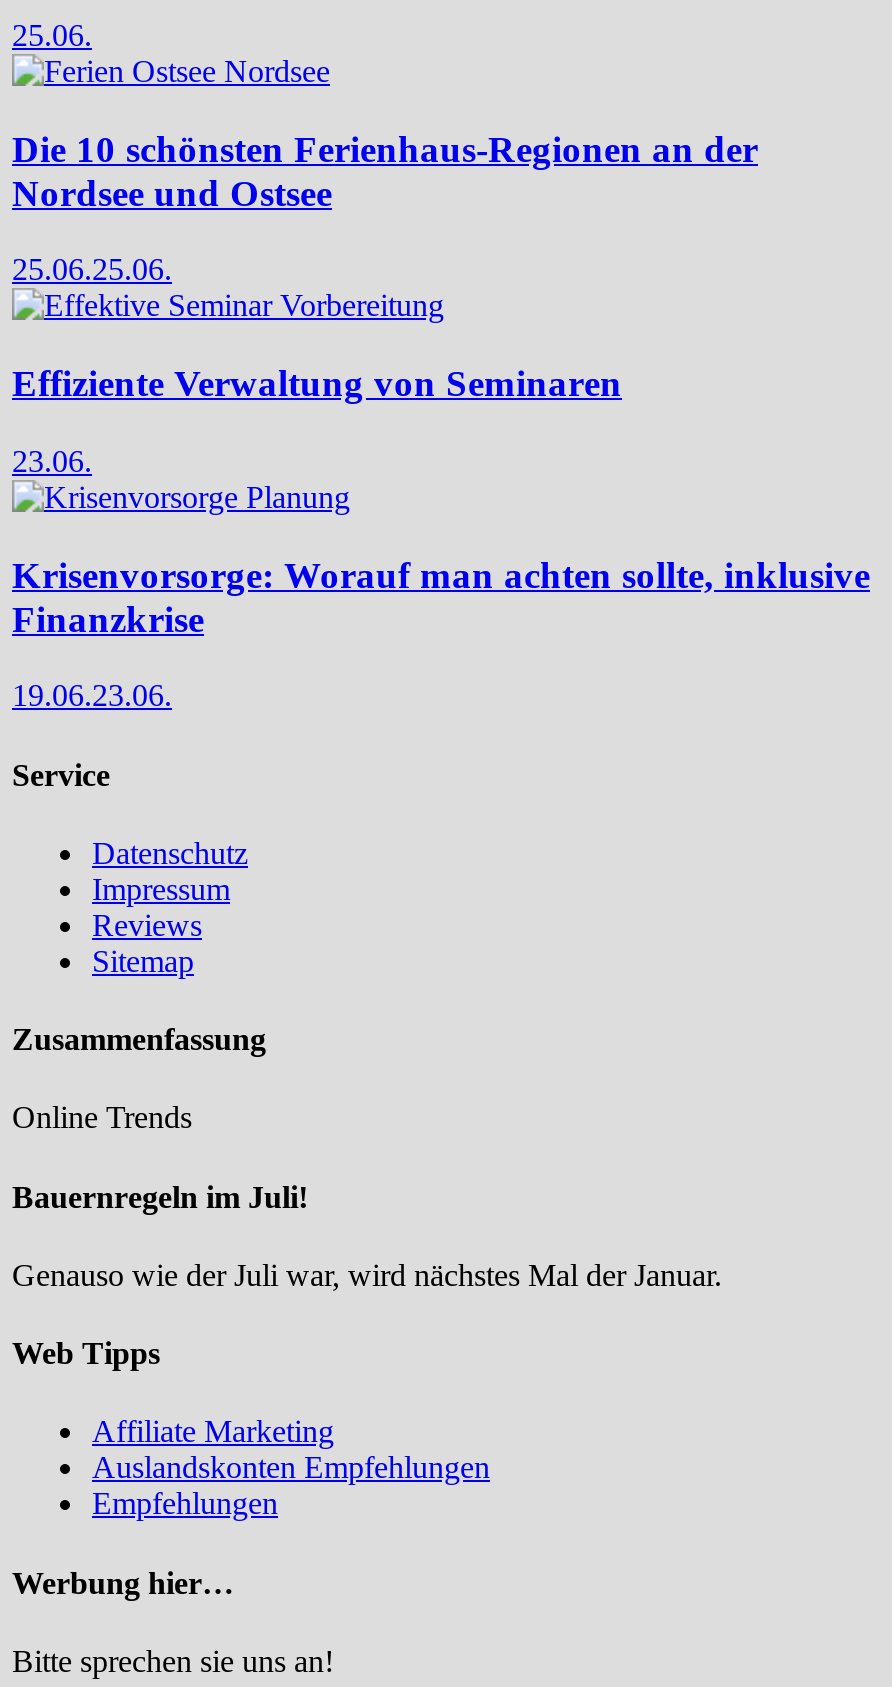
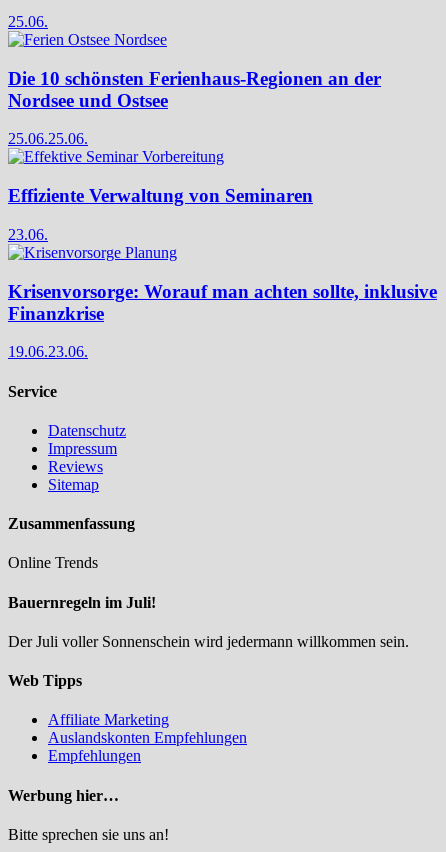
[12,1258,722,1292] Genauso wie der Juli war, wird nächstes Mal der Januar. -> [8,633,409,650] Der Juli voller Sonnenschein wird jedermann willkommen sein.

